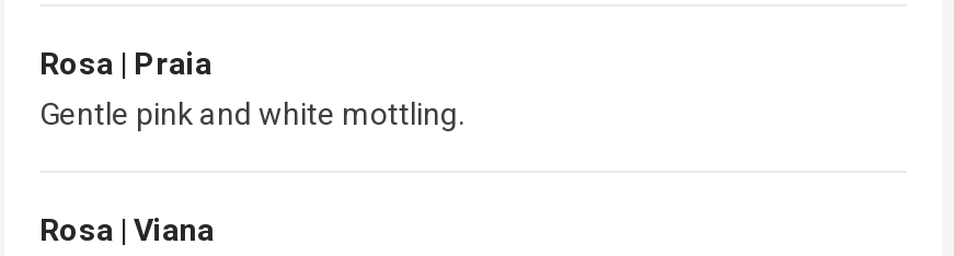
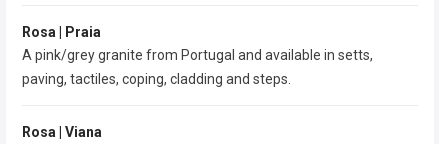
[39,96,464,131] Gentle pink and white mottling. -> [22,47,373,87] A pink/grey granite from Portugal and available in setts, | paving, tactiles, coping, cladding and steps.

